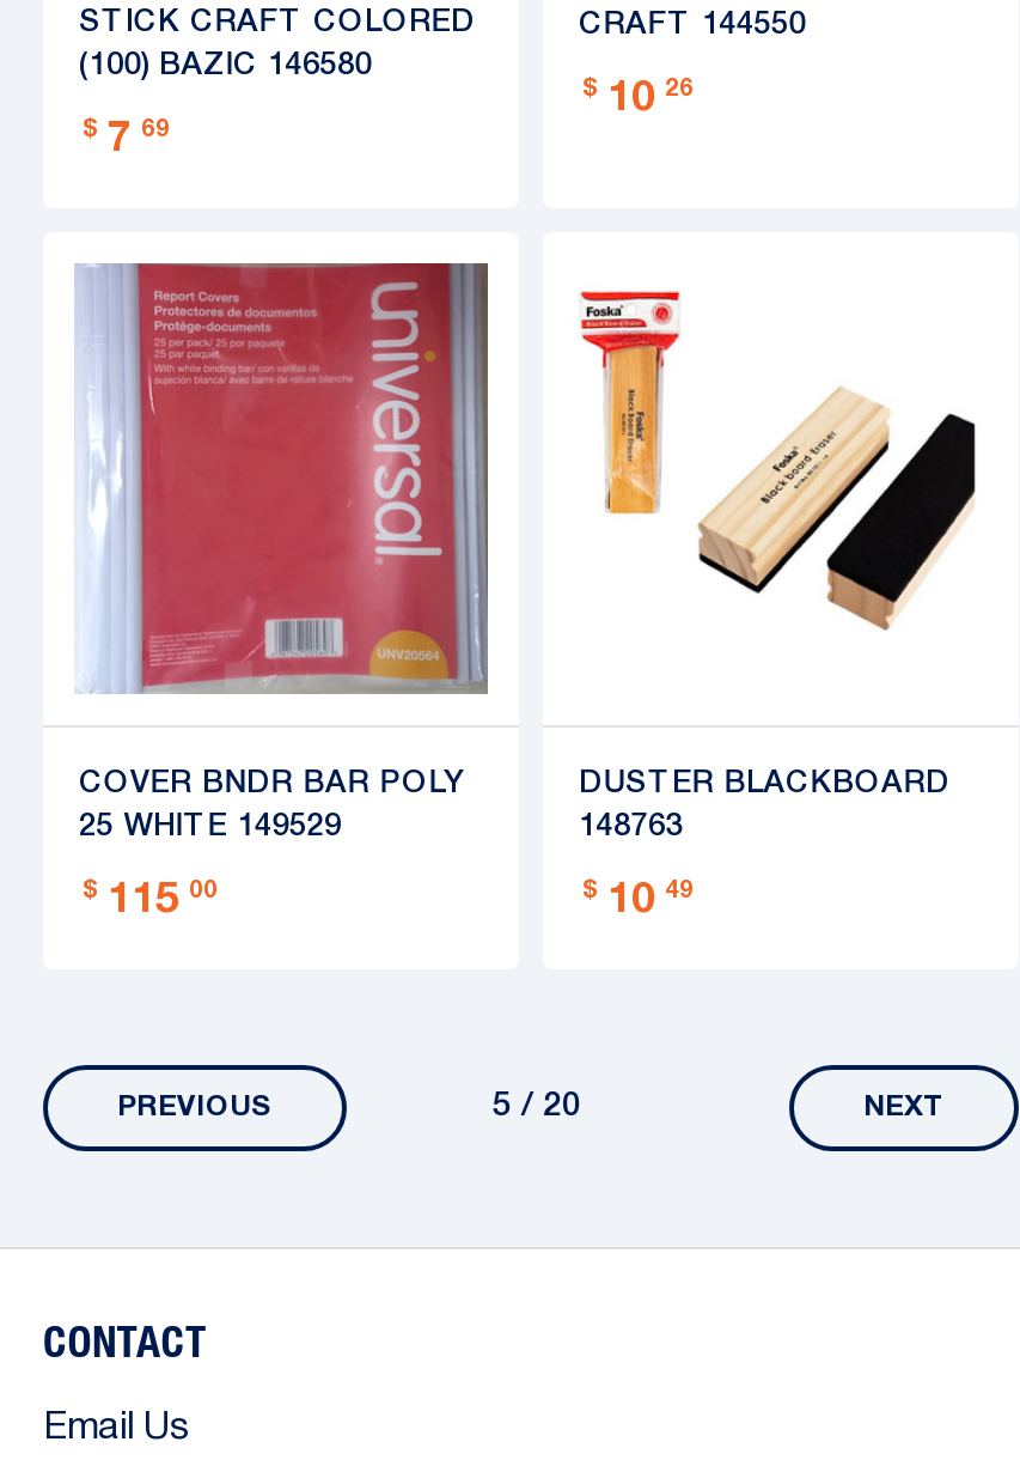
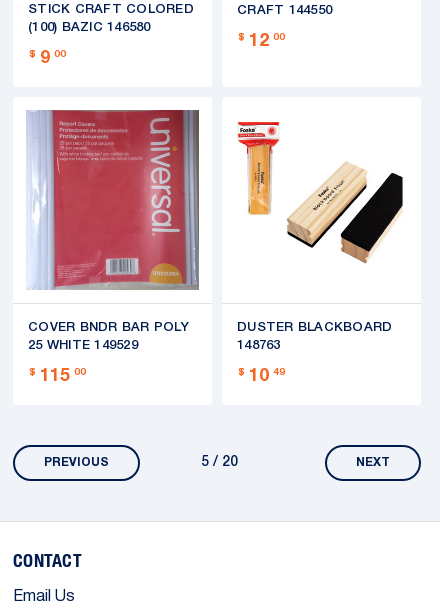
[584,78,694,118] $ 10 26 -> [239,32,285,49] $ 12 00
[84,118,170,159] $ 7 69 -> [30,49,66,66] $ 9 00

